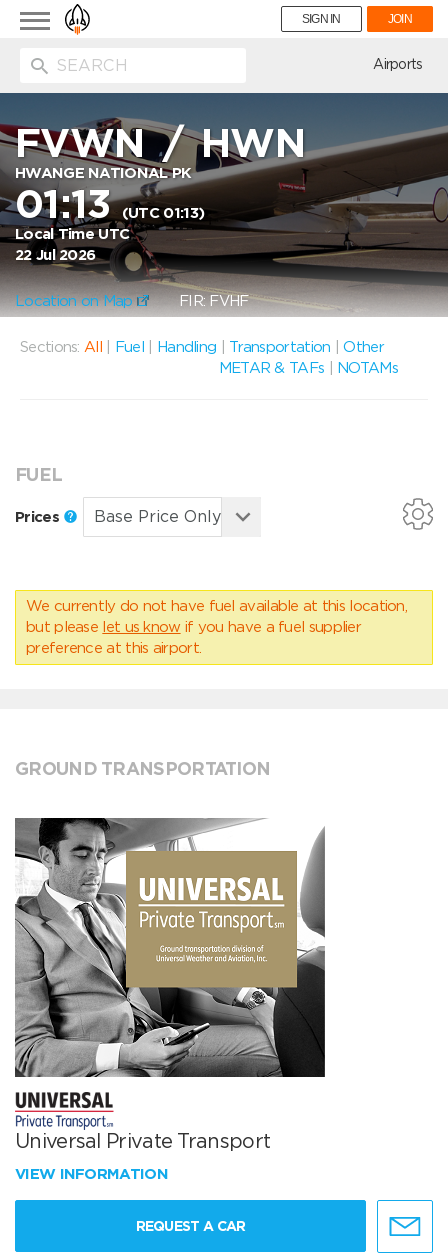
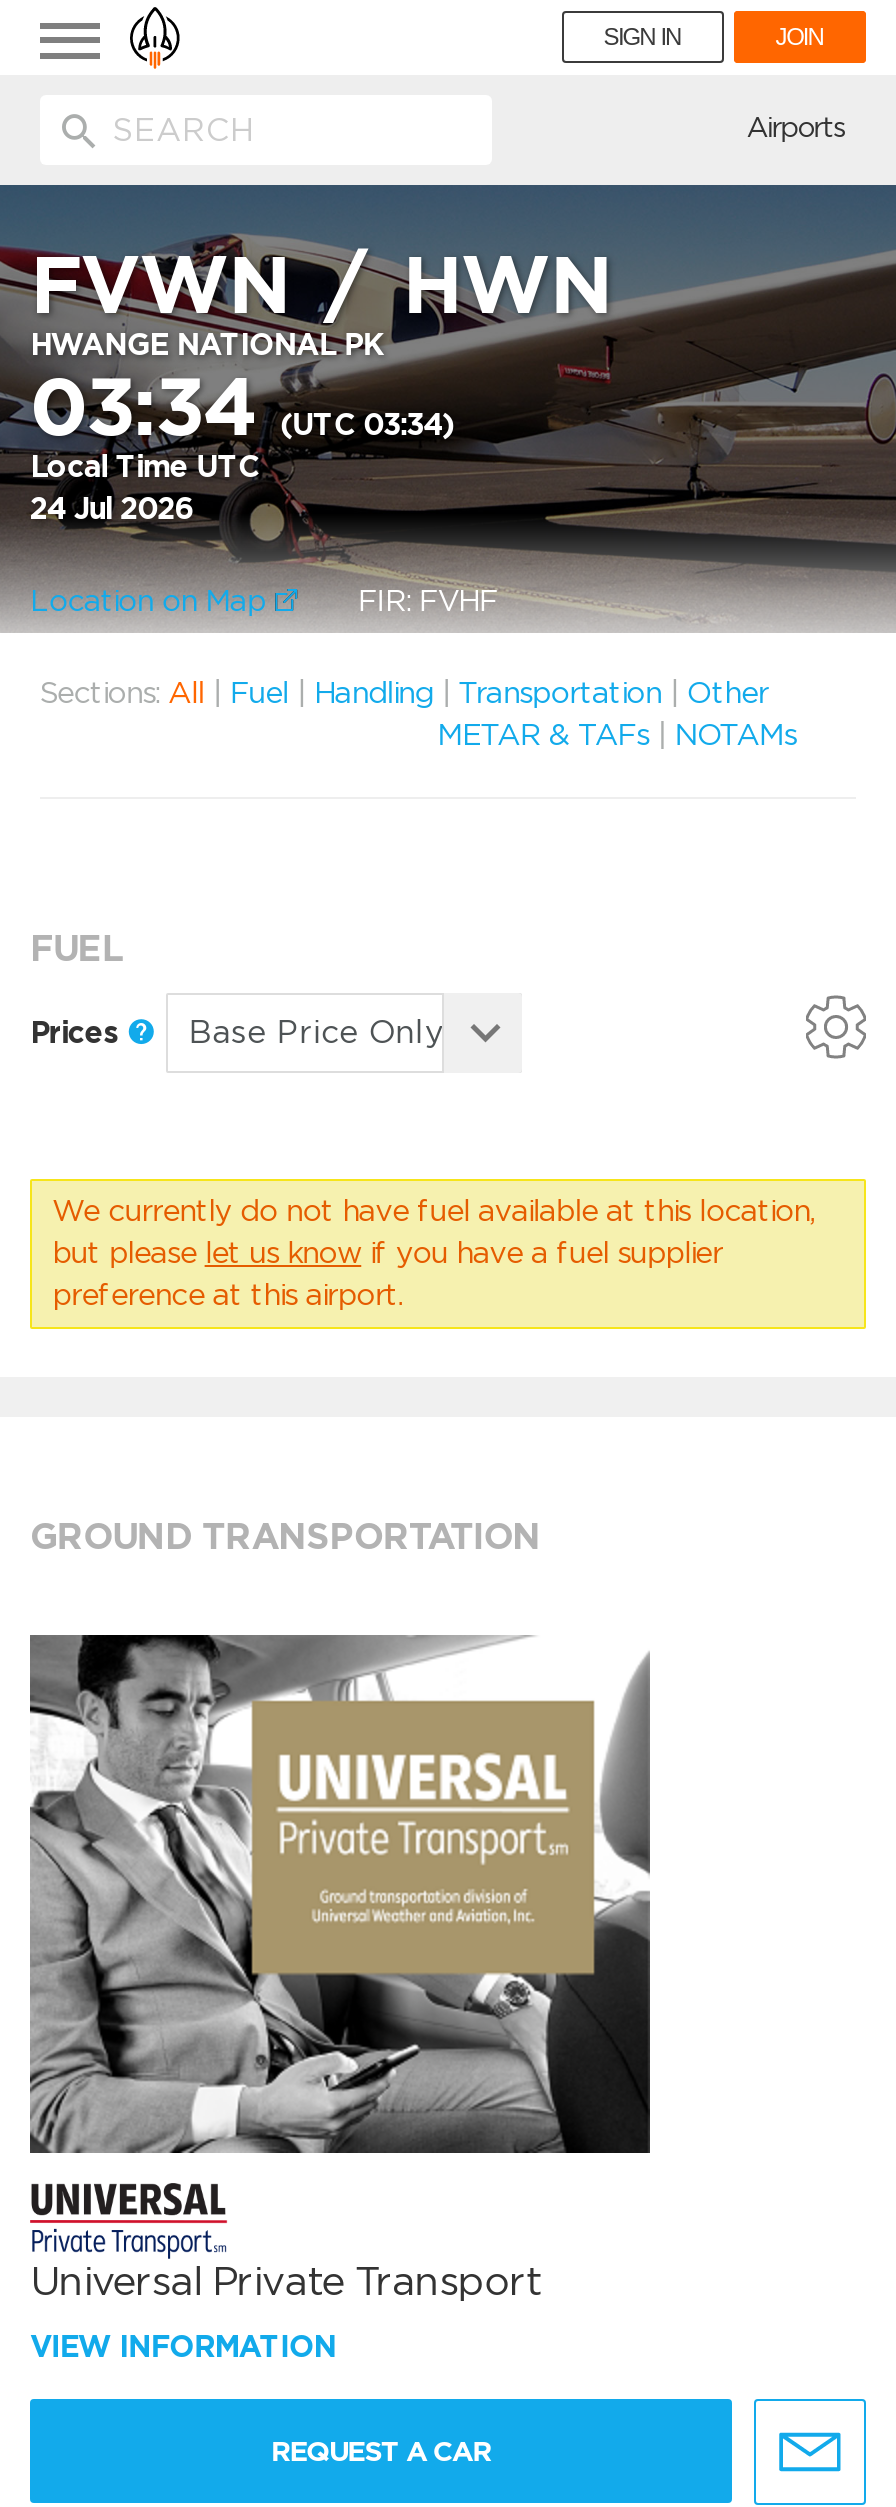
[15,180,204,228] 01:13(UTC 01:13) -> [30,359,454,455] 03:34(UTC 03:34)
[15,246,95,264] 22 Jul 2026 -> [30,491,193,527] 24 Jul 2026

